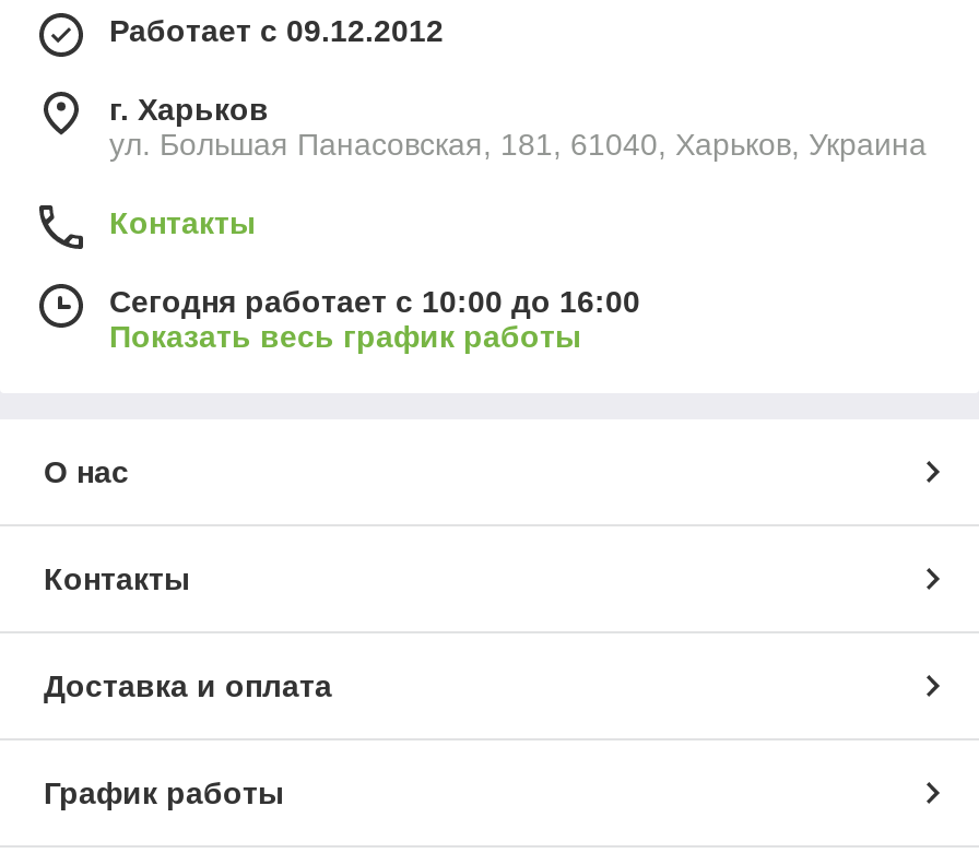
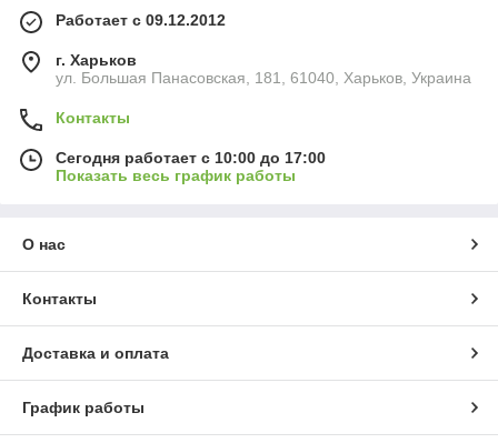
[109,285,640,320] Сегодня работает с 10:00 до 16:00 -> [56,149,326,167] Сегодня работает с 10:00 до 17:00

